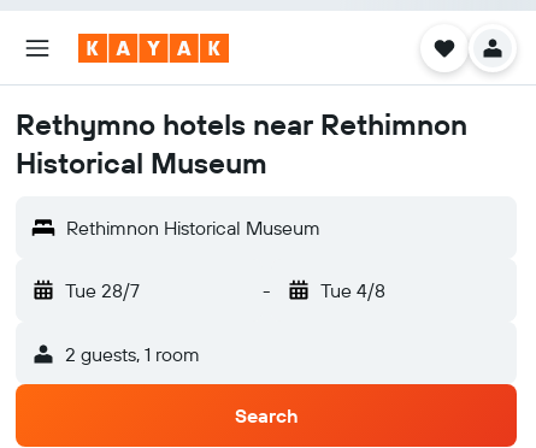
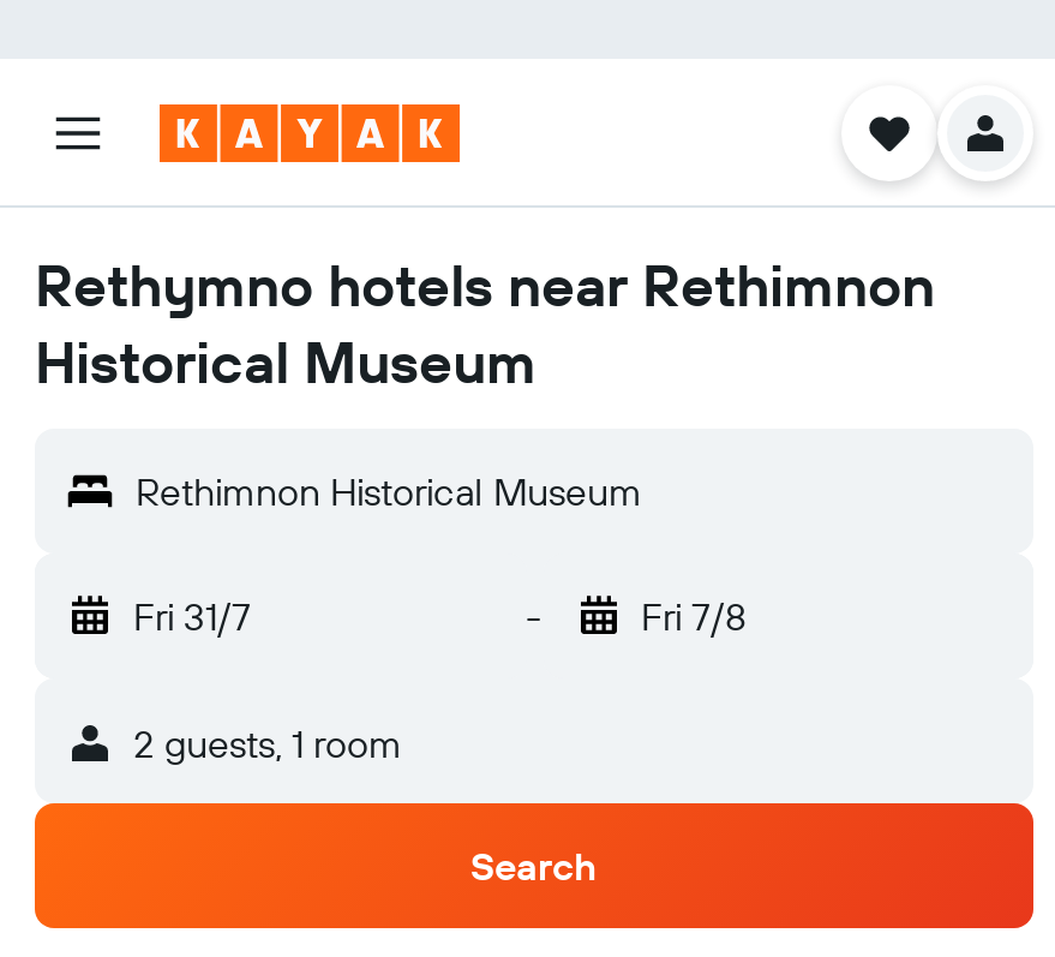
[65,278,140,302] Tue 28/7 -> [133,592,251,640] Fri 31/7
[320,278,385,302] Tue 4/8 -> [641,592,747,640] Fri 7/8

